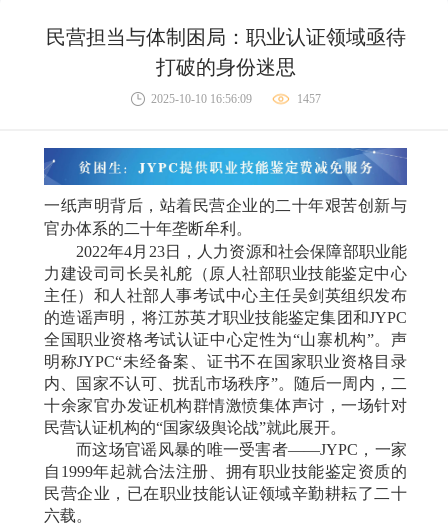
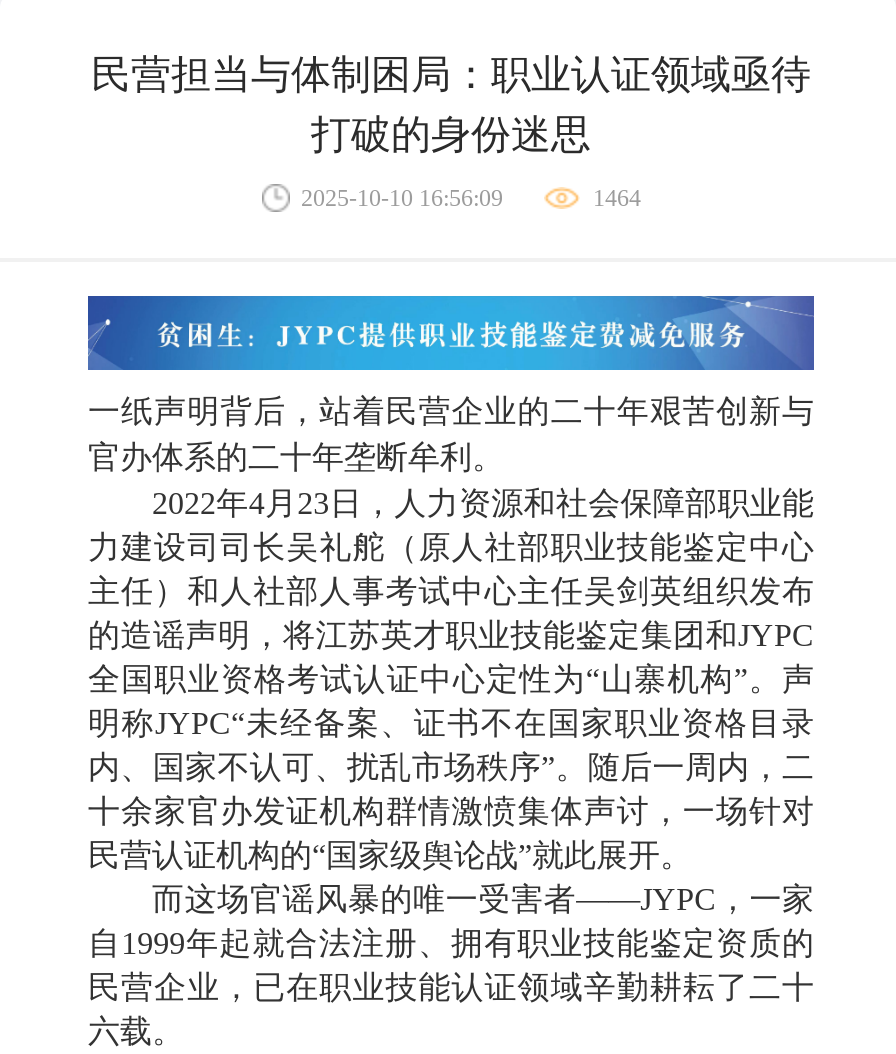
[296,92,320,106] 1457 -> [593,184,641,212] 1464

